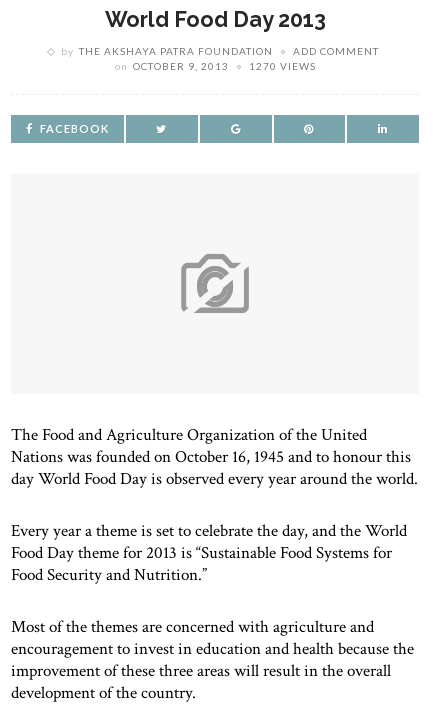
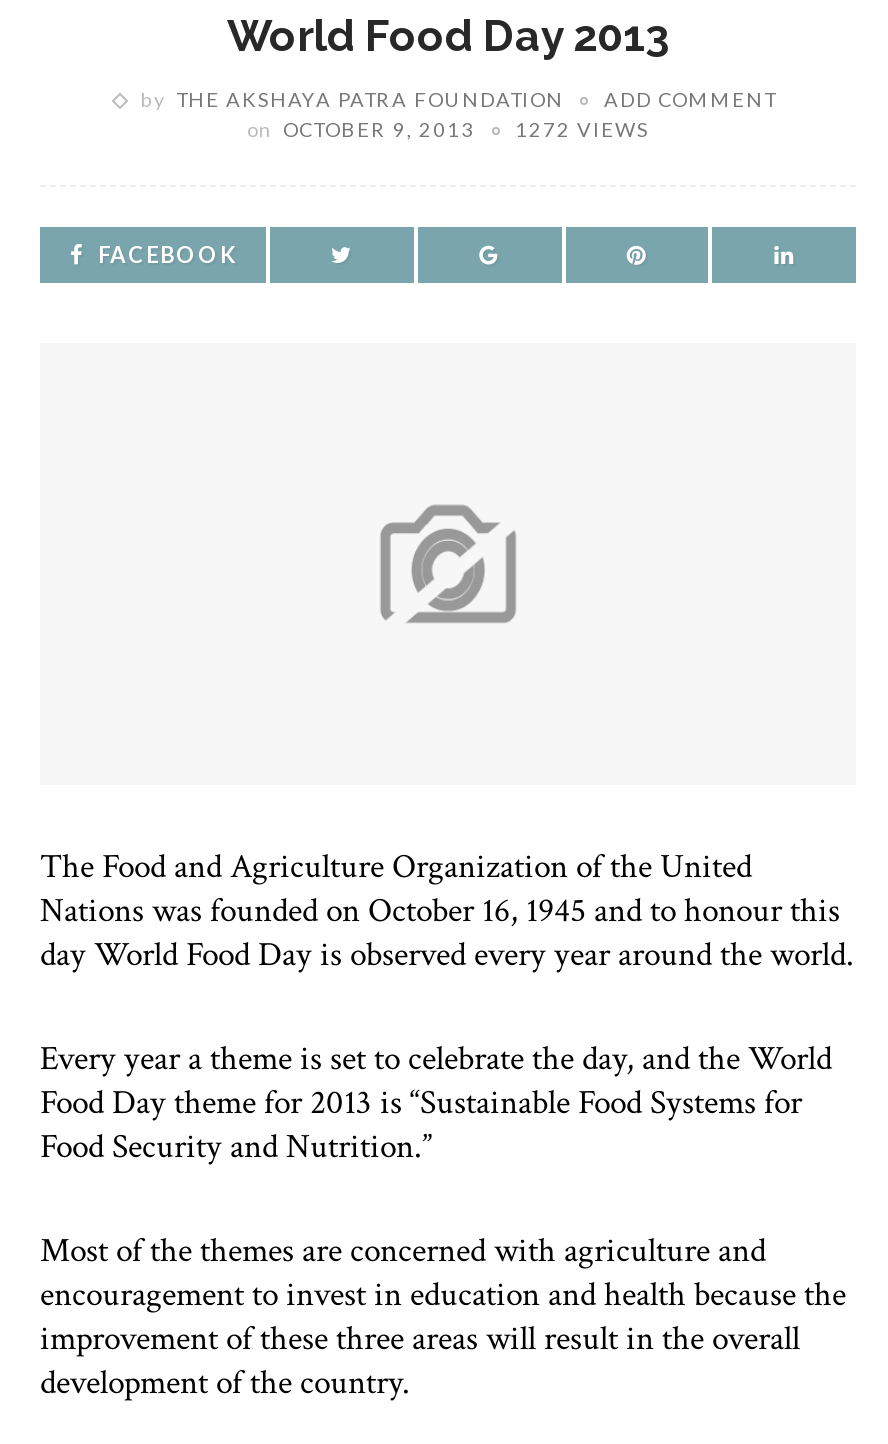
[114,60,315,72] on OCTOBER 9, 2013 1270 VIEWS -> [247,117,649,141] on OCTOBER 9, 2013 1272 VIEWS

